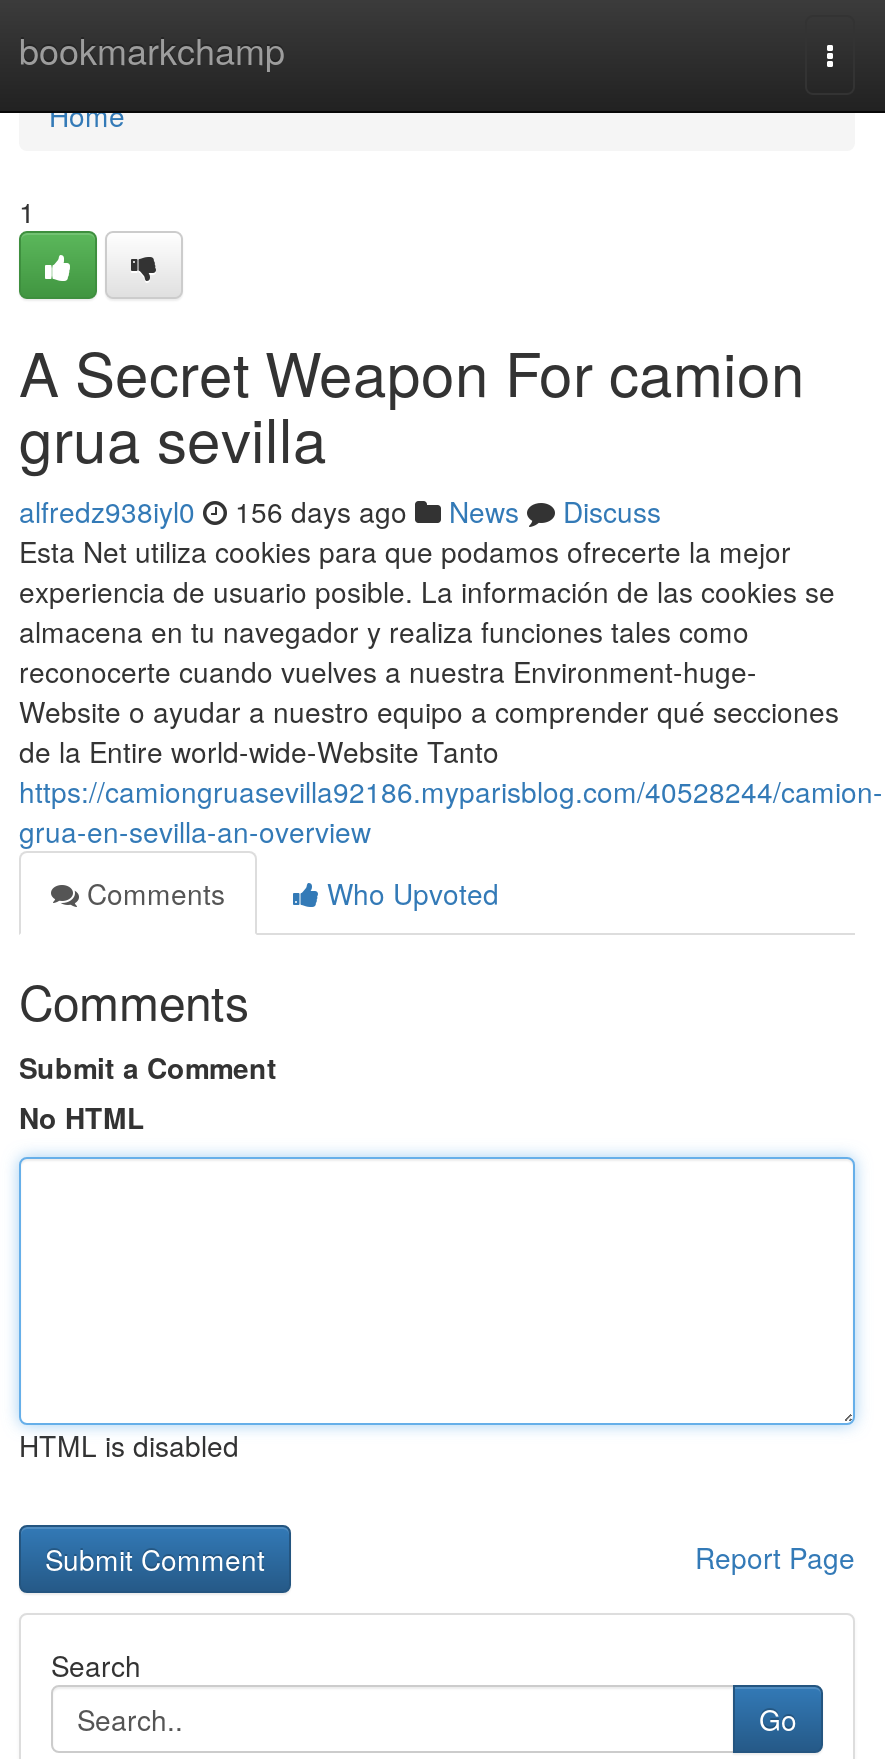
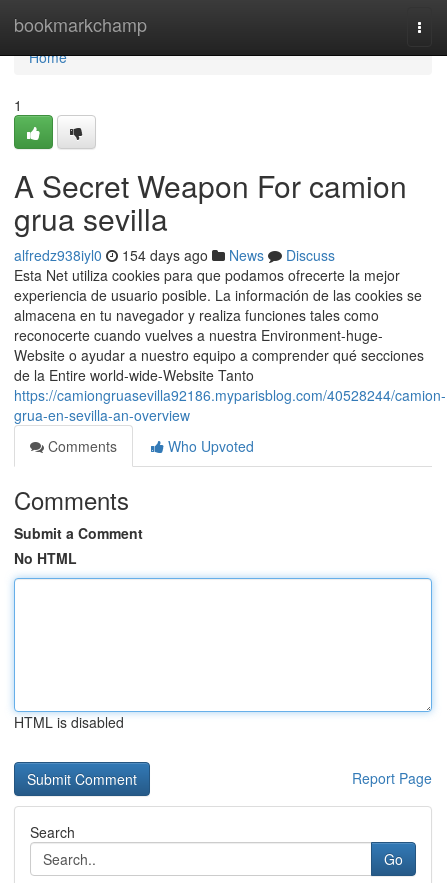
[19,491,661,531] alfredz938iyl0 156 days ago News Discuss -> [14,245,335,265] alfredz938iyl0 154 days ago News Discuss

